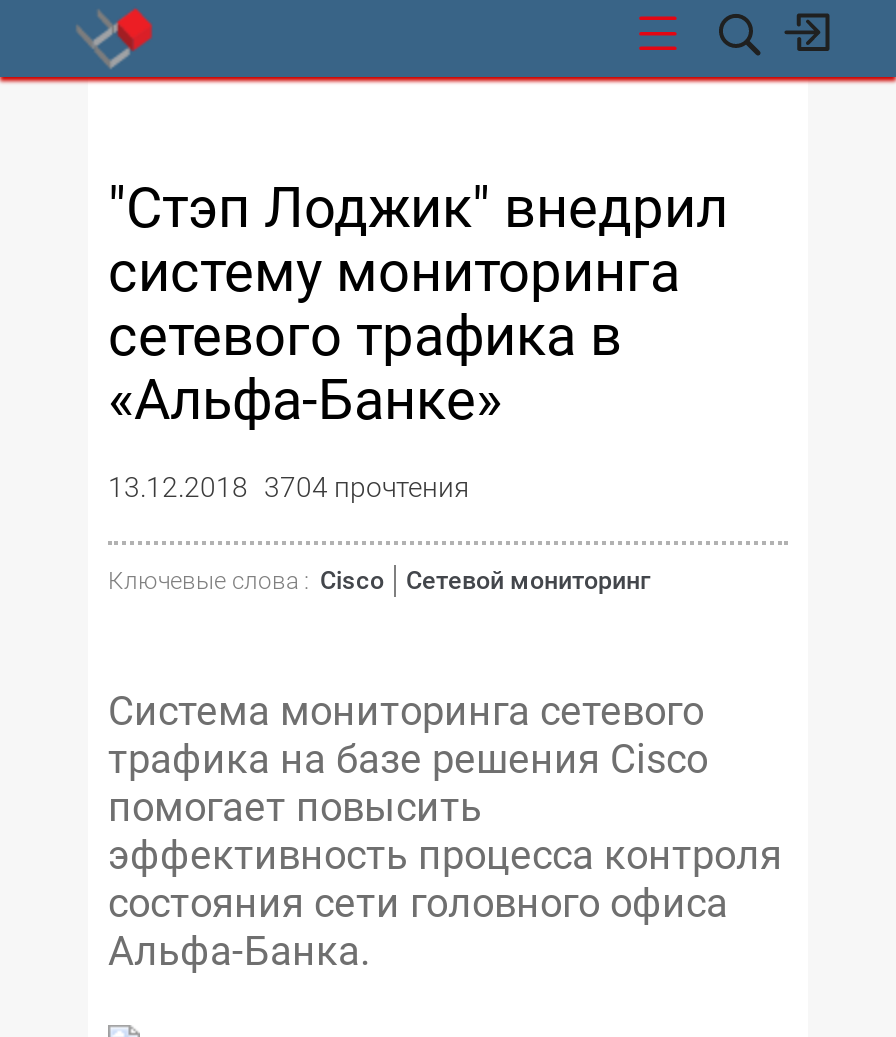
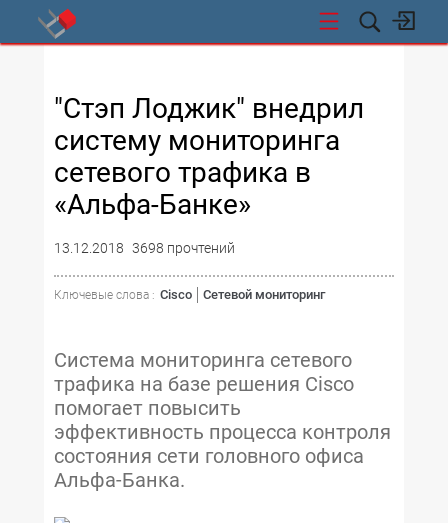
[108,471,470,503] 13.12.2018 3704 прочтения -> [54,240,235,256] 13.12.2018 3698 прочтений

